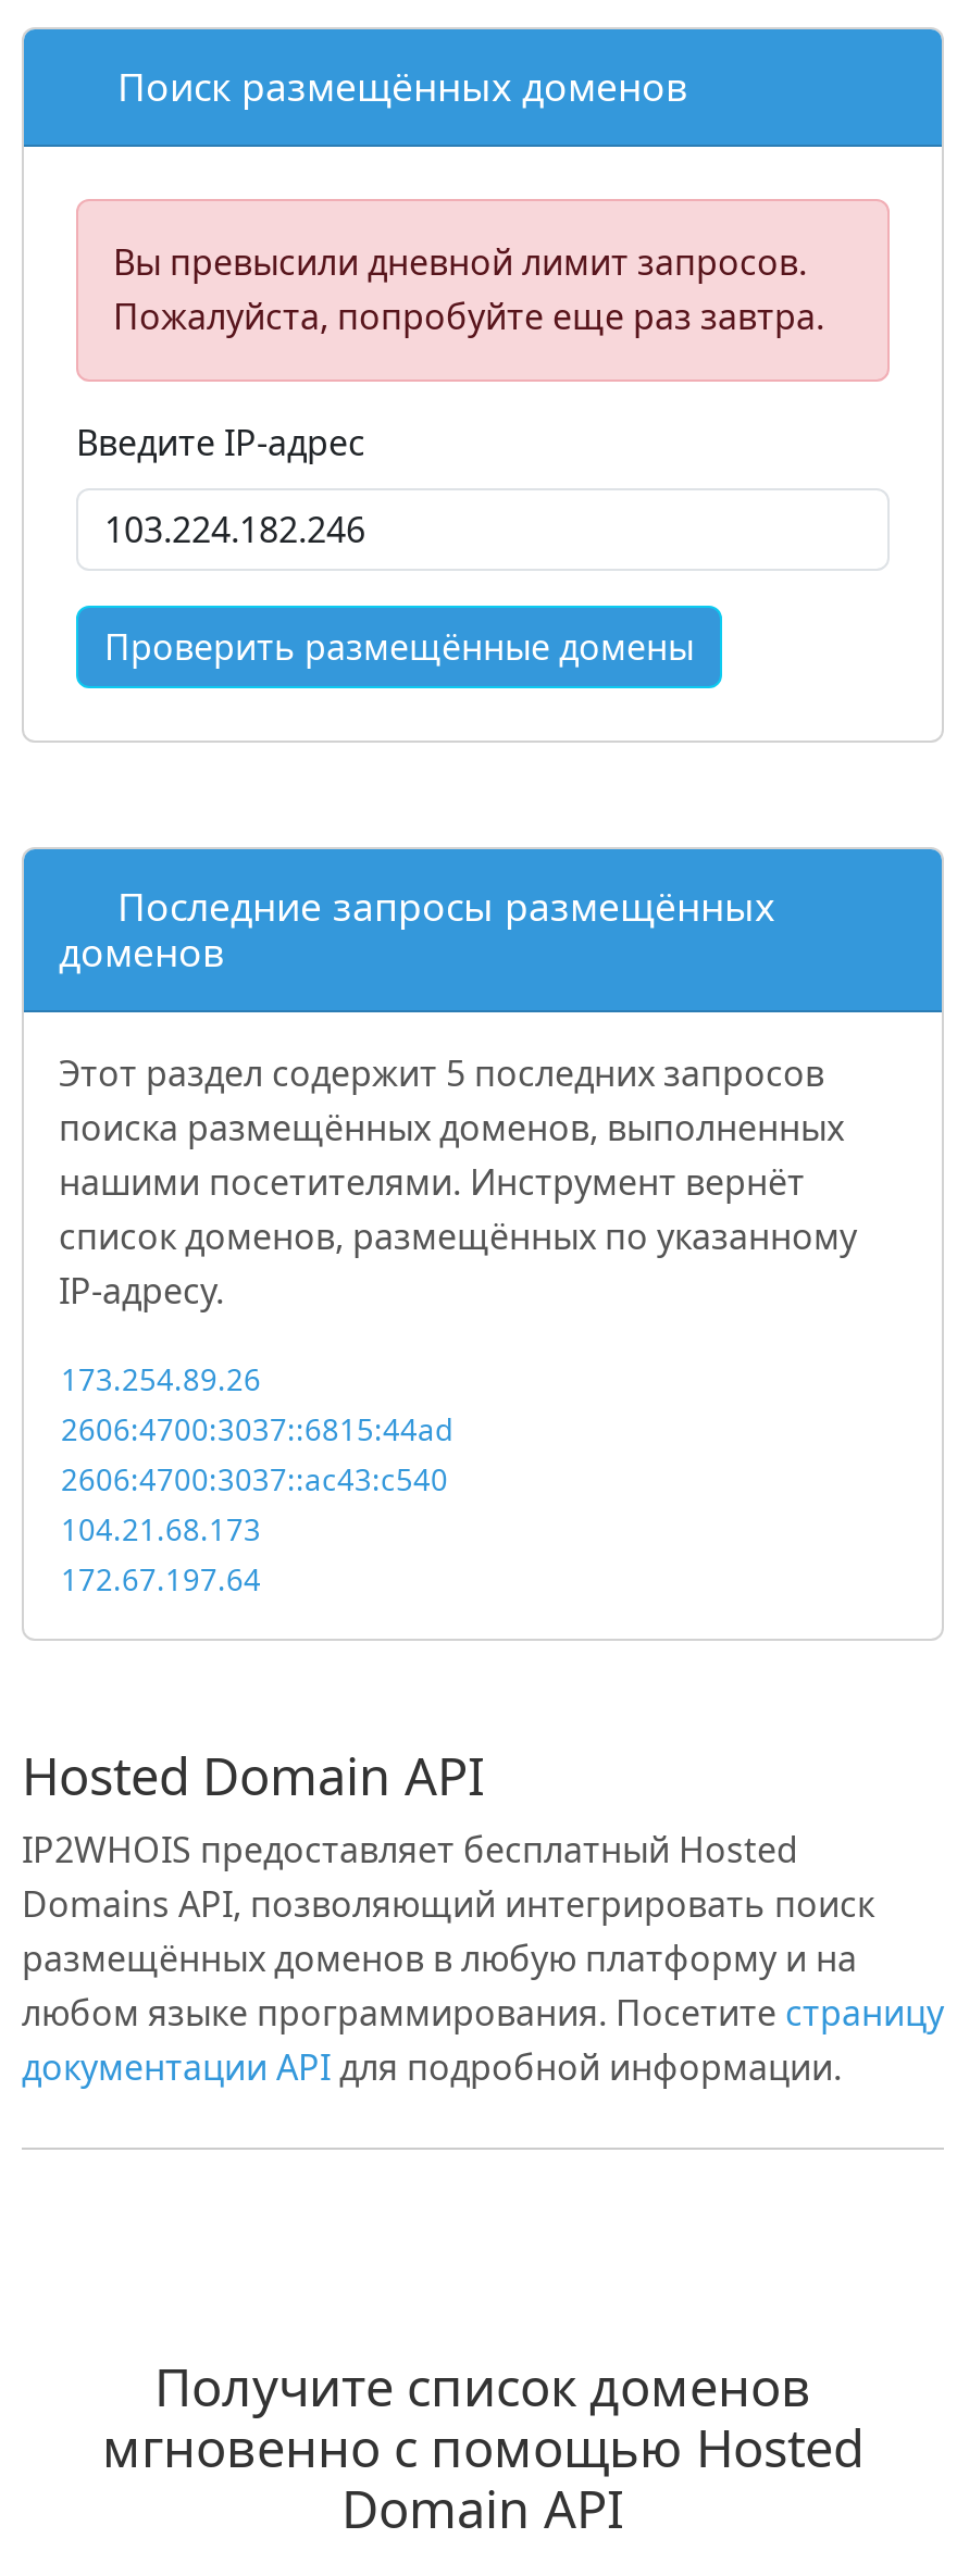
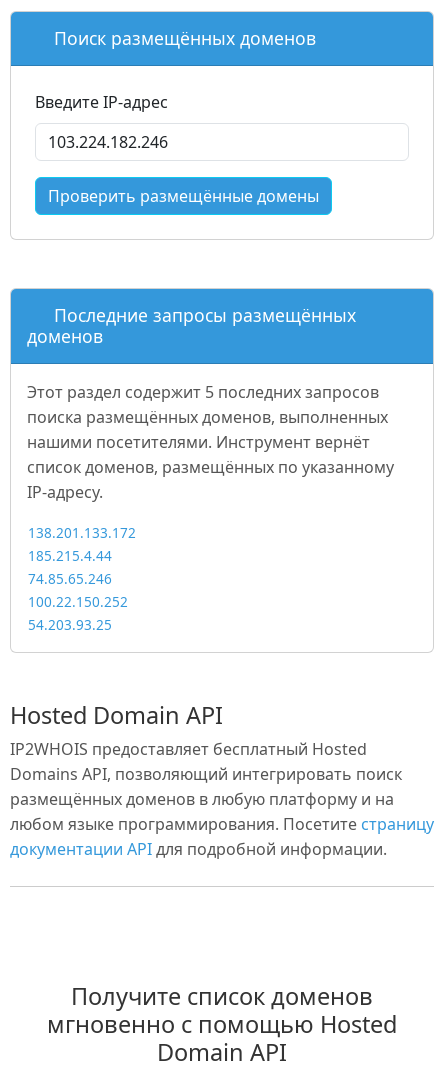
[76,199,890,382] [image] | Вы превысили дневной лимит запросов. | Пожалуйста, попробуйте еще раз завтра. -> none
[61,1358,452,1600] 173.254.89.26 | 2606:4700:3037::6815:44ad | 2606:4700:3037::ac43:c540 | 104.21.68.173 | 172.67.197.64 -> [28,523,136,634] 138.201.133.172 | 185.215.4.44 | 74.85.65.246 | 100.22.150.252 | 54.203.93.25

